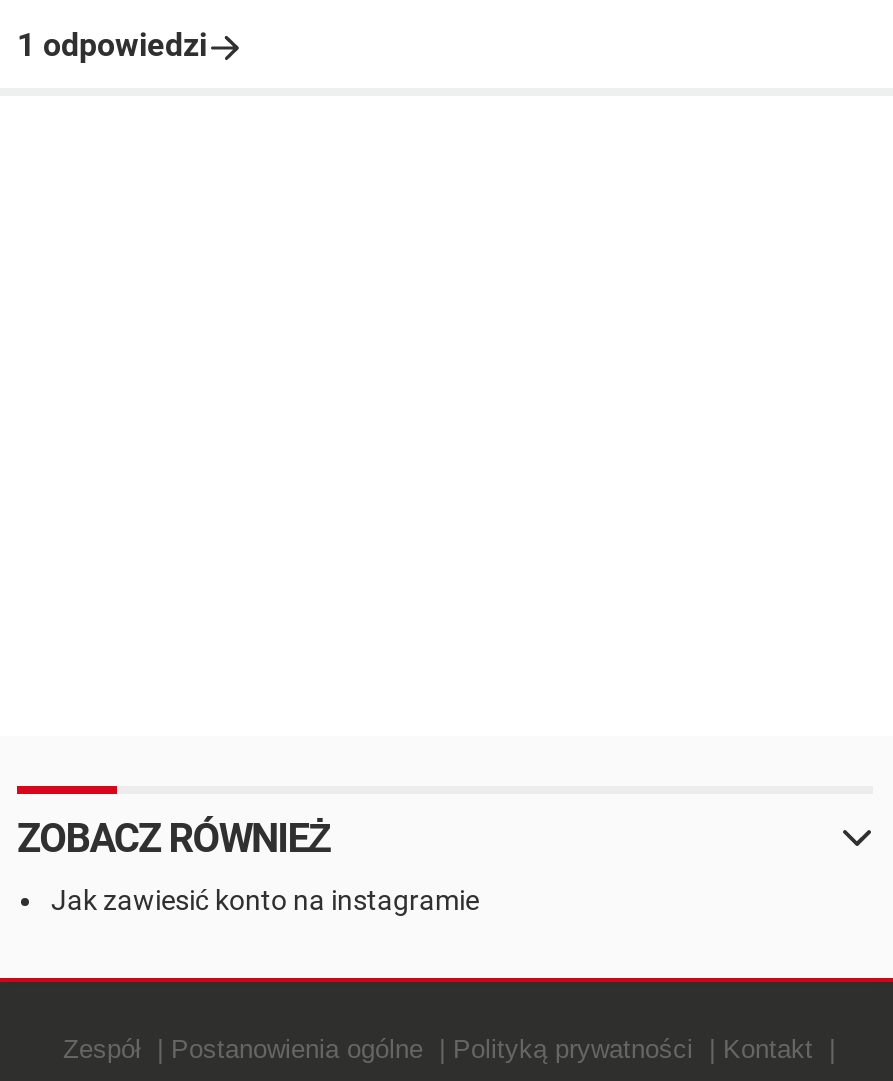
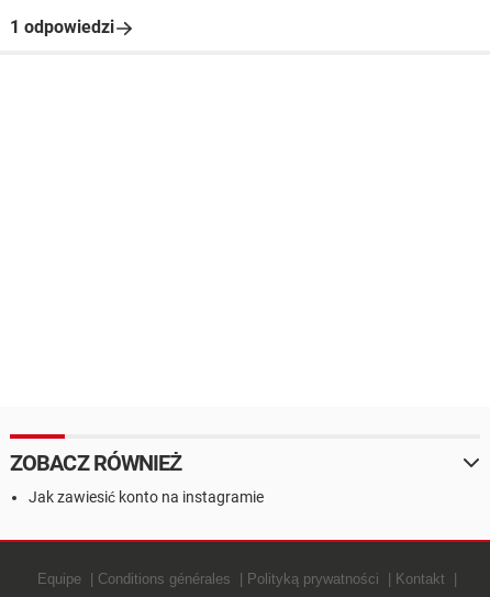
[63,1035,423,1065] Zespół | Postanowienia ogólne -> [37,571,231,588] Equipe | Conditions générales

